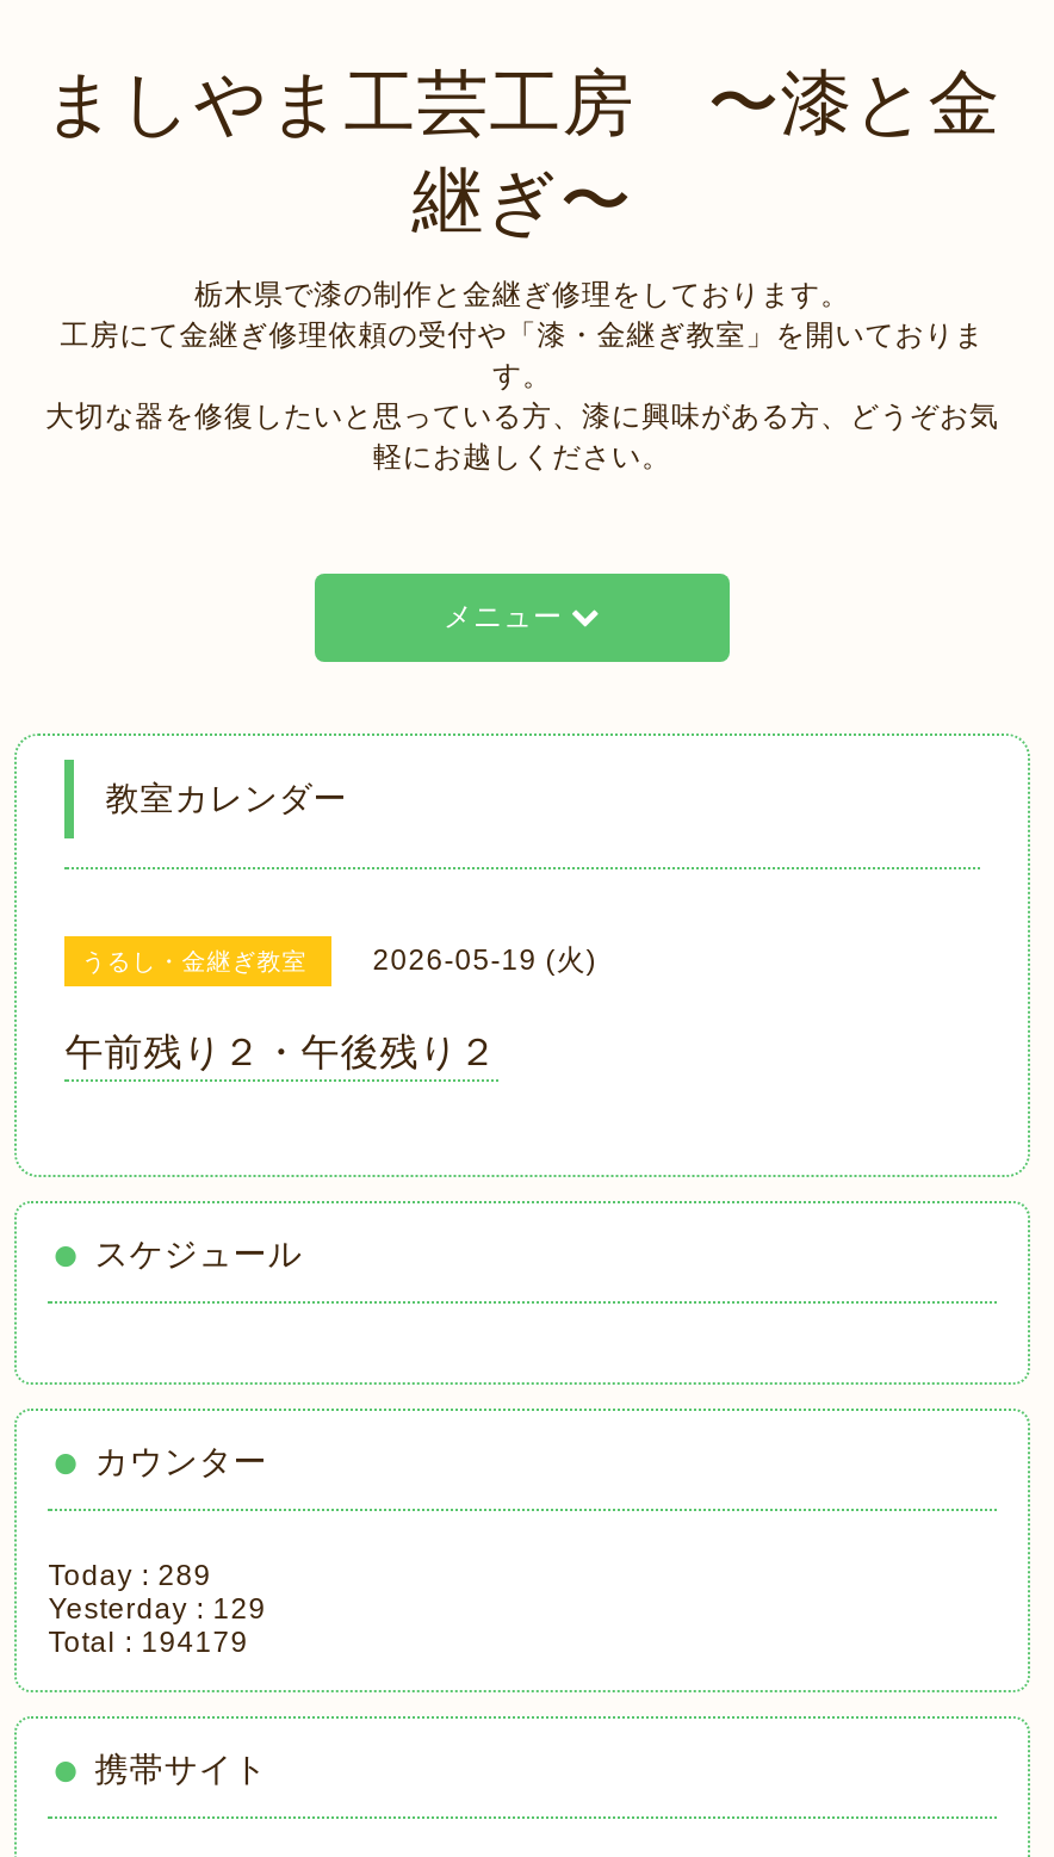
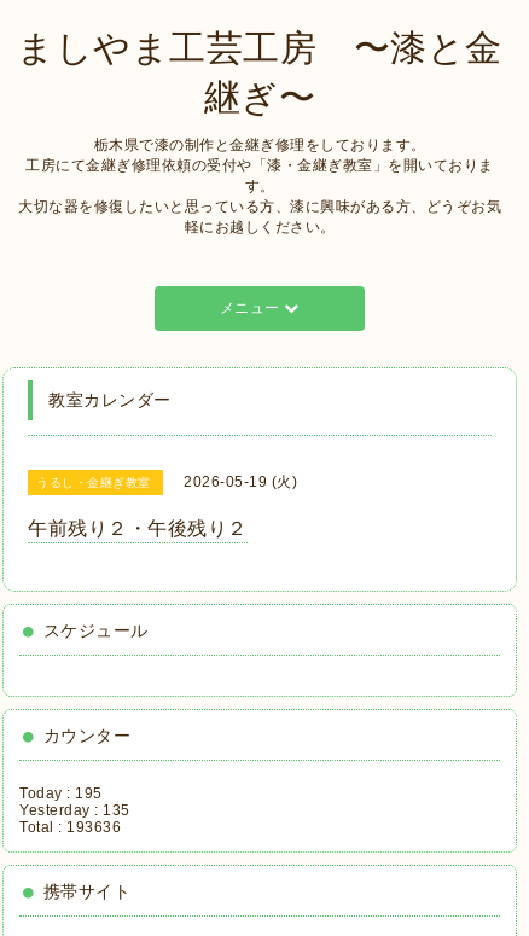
[48,1559,212,1592] Today : 289 -> [20,785,102,802] Today : 195
[48,1592,266,1626] Yesterday : 129 -> [20,802,130,819] Yesterday : 135
[48,1626,248,1659] Total : 194179 -> [20,819,121,836] Total : 193636

